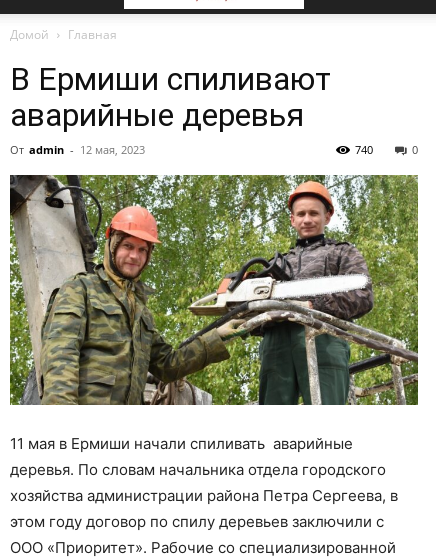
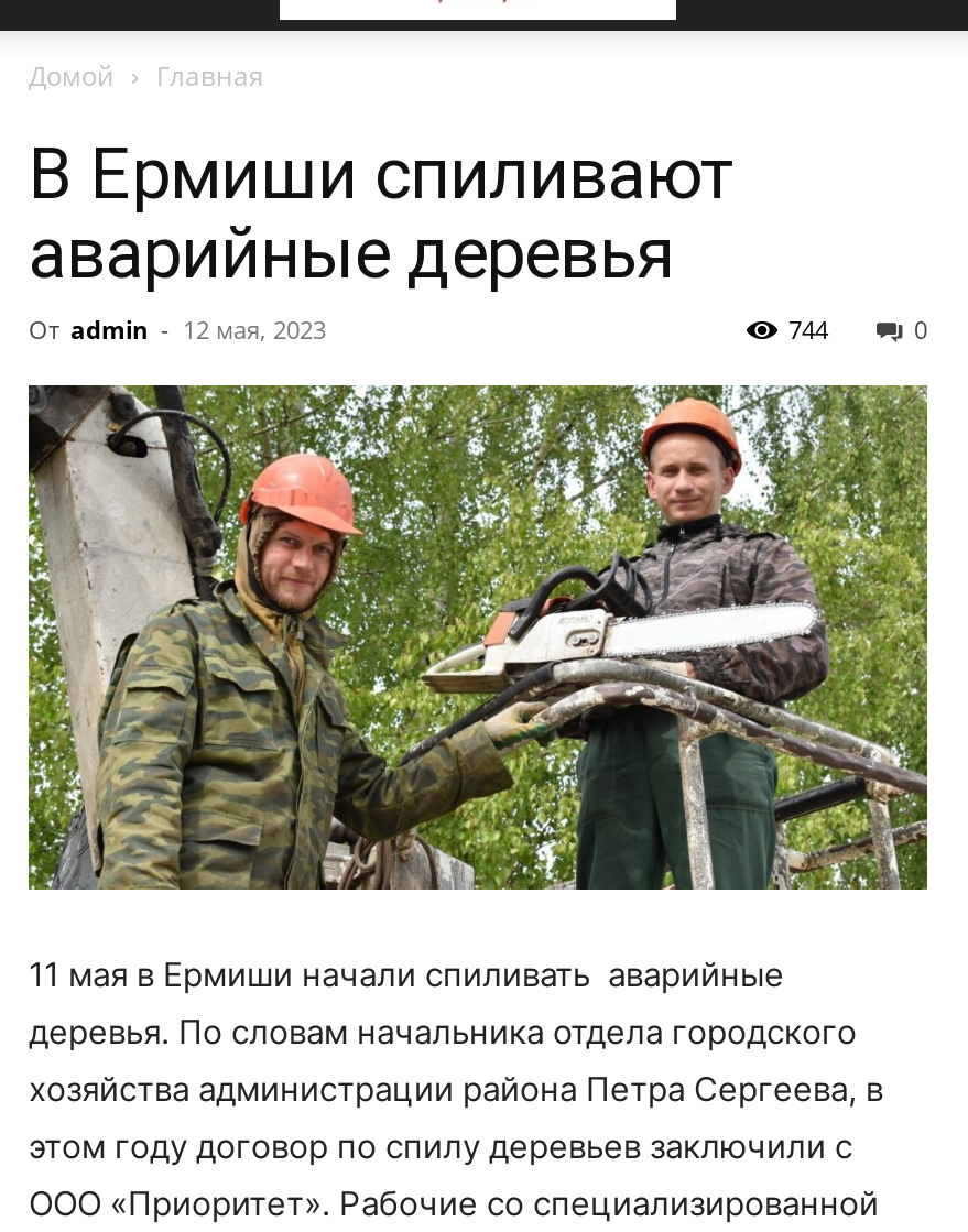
[355,142,373,157] 740 -> [788,313,828,346] 744

